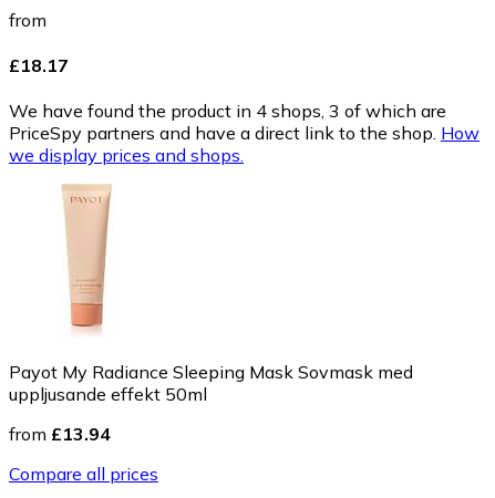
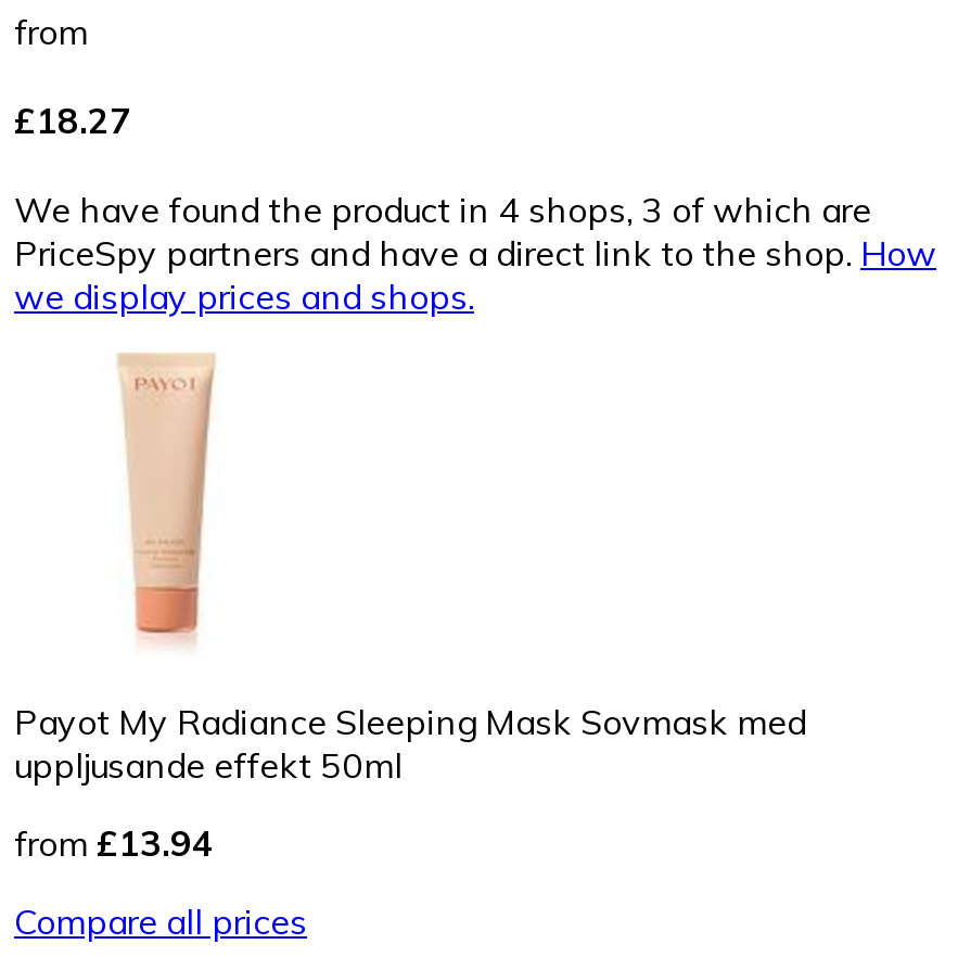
[9,54,69,77] £18.17 -> [14,99,131,143] £18.27

